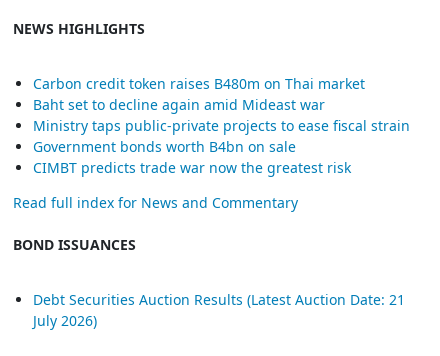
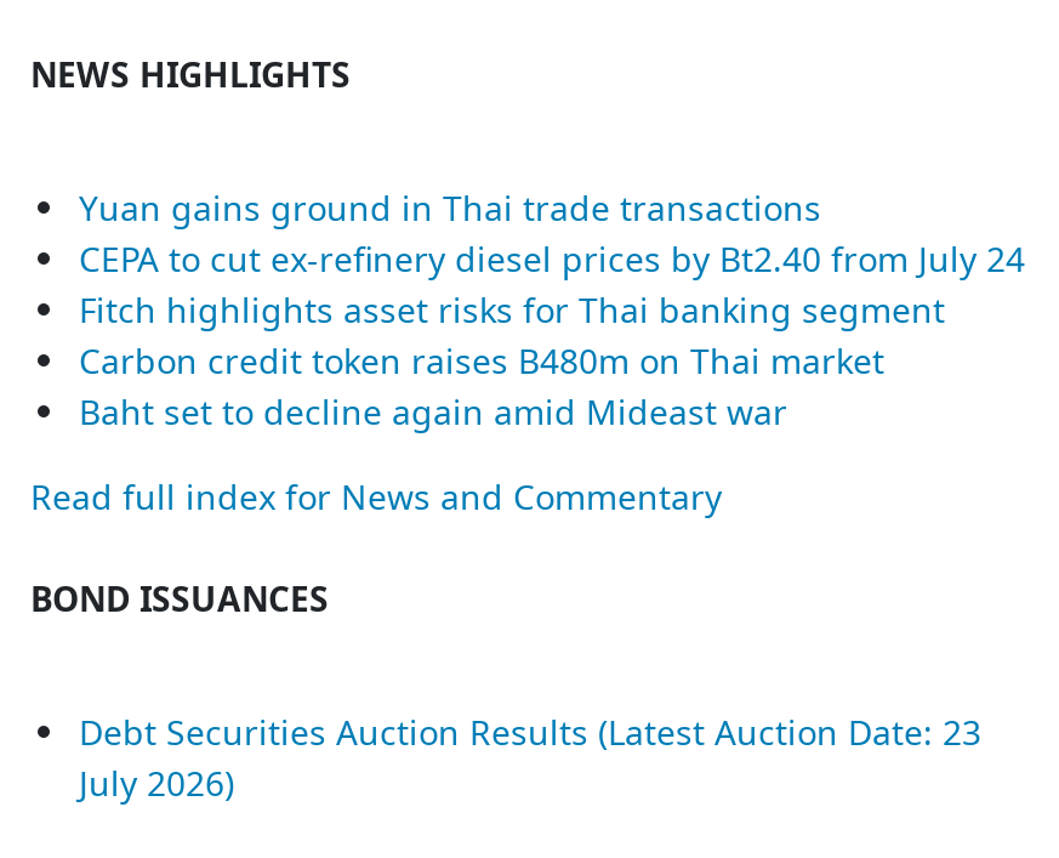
none -> [79,184,1025,333] Yuan gains ground in Thai trade transactions | CEPA to cut ex-refinery diesel prices by Bt2.40 from July 24 | Fitch highlights asset risks for Thai banking segment
moved [33,74,365,114] -> [79,337,884,434]: Carbon credit token raises B480m on Thai market | Baht set to decline again amid Mideast war
[33,116,410,177] Ministry taps public-private projects to ease fiscal strain | Government bonds worth B4bn on sale | CIMBT predicts trade war now the greatest risk -> none
[33,290,405,309] Debt Securities Auction Results (Latest Auction Date: 21 -> [79,709,981,755] Debt Securities Auction Results (Latest Auction Date: 23

